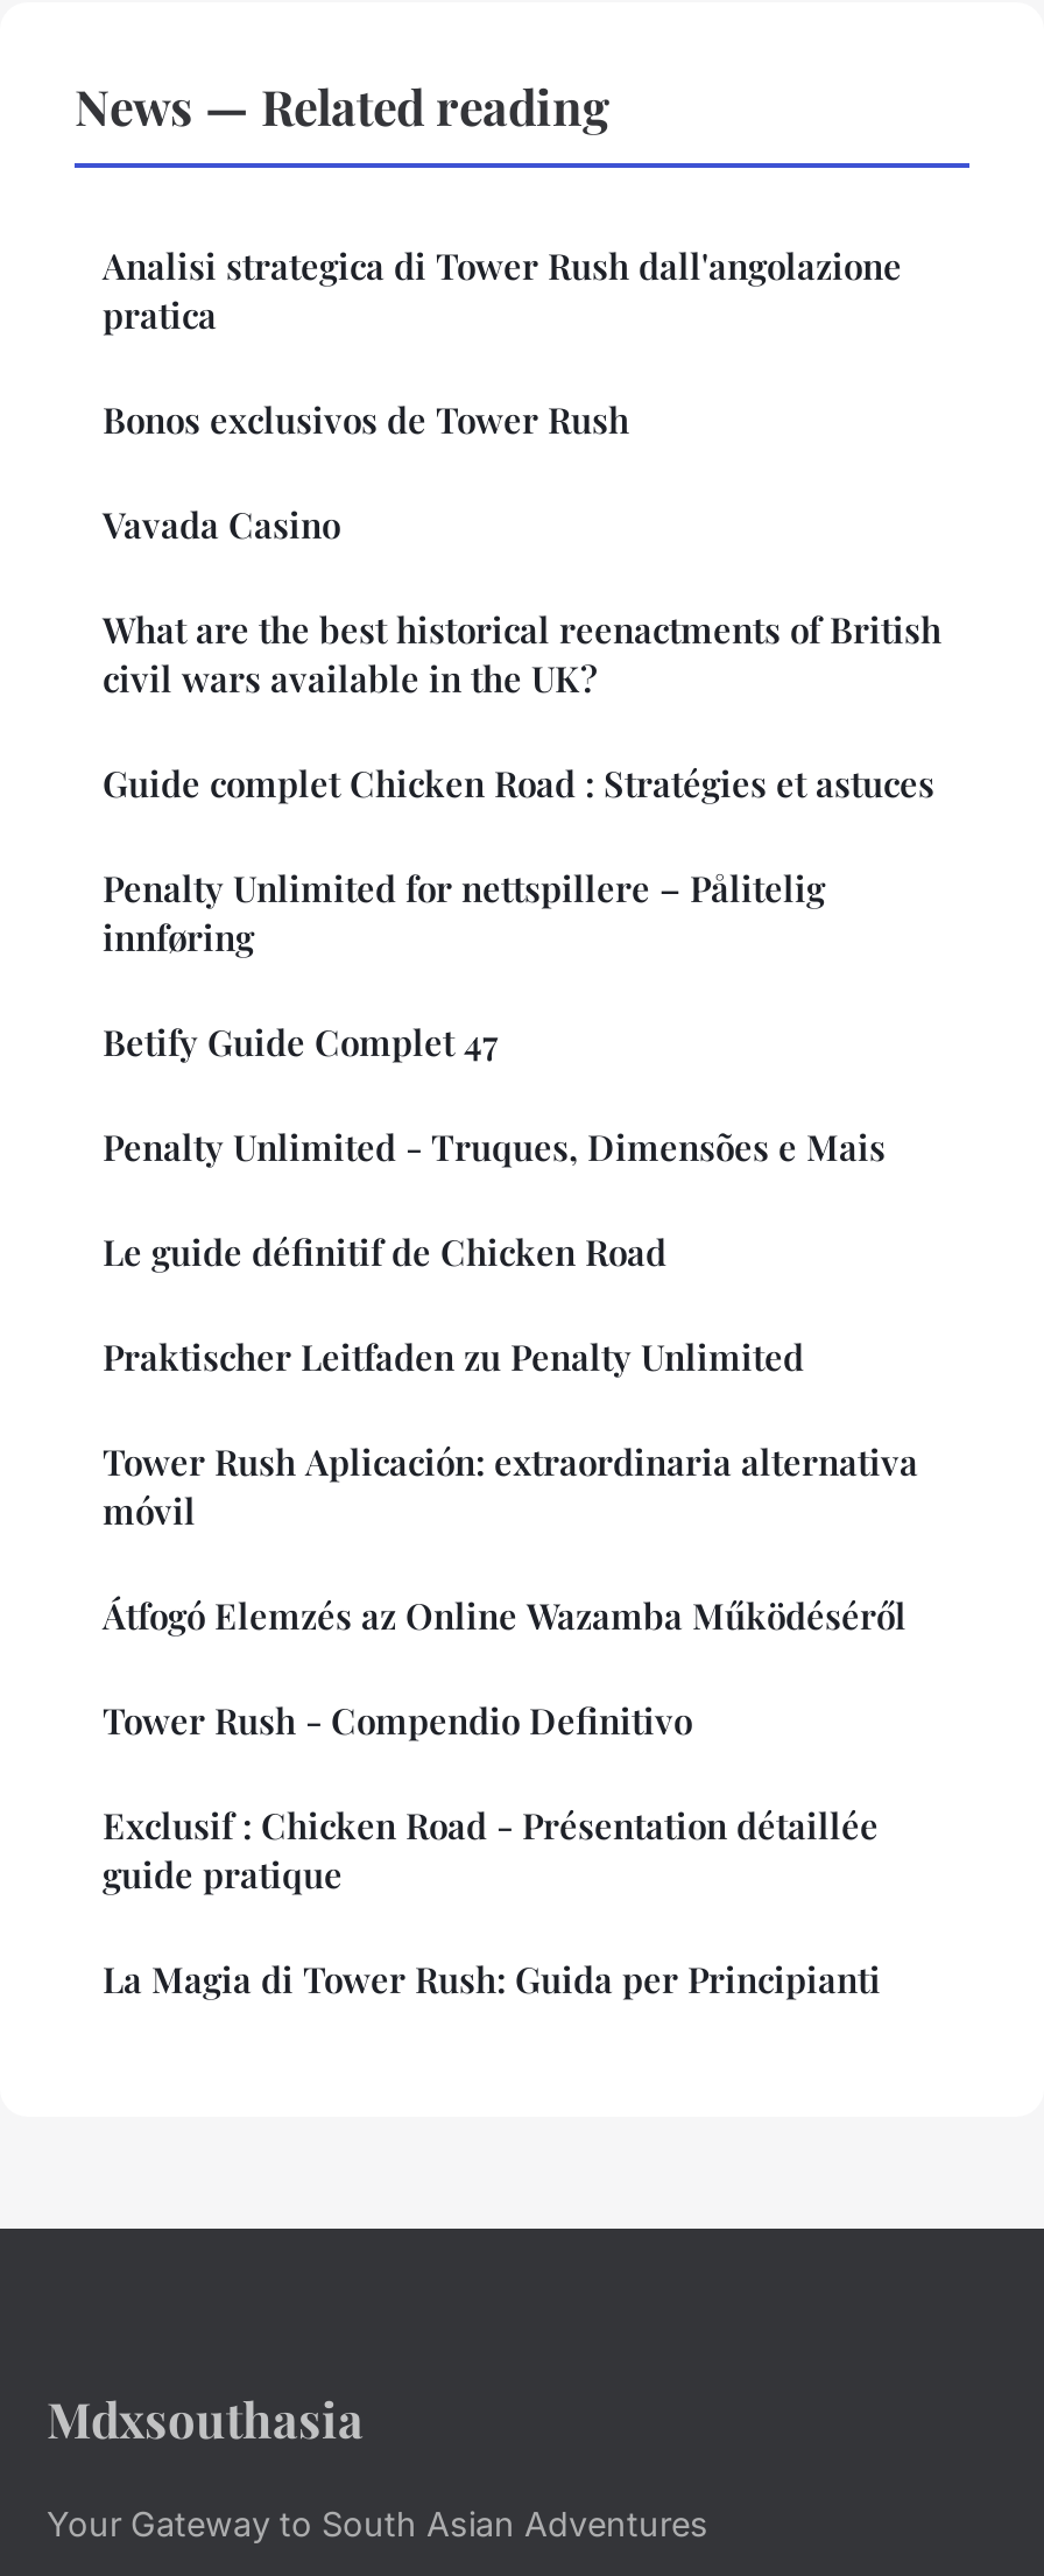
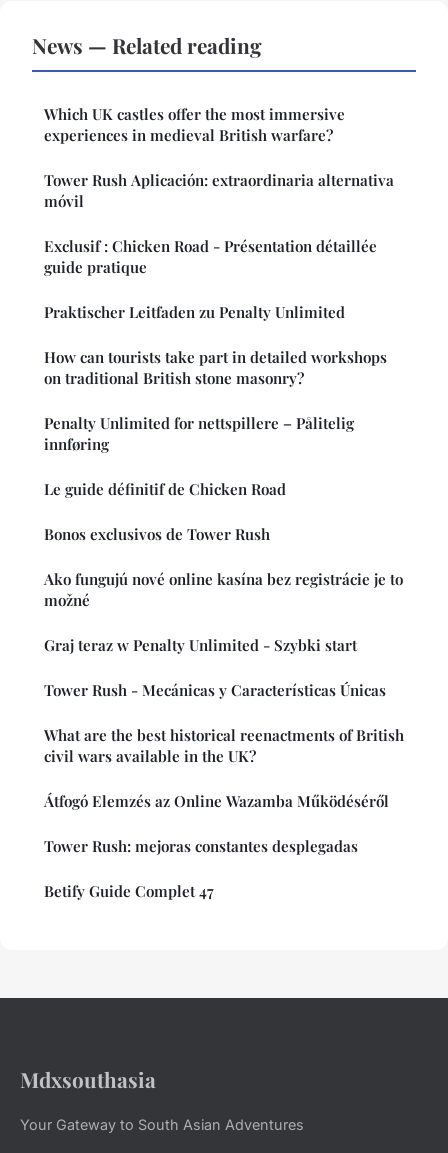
[103,242,934,1170] Analisi strategica di Tower Rush dall'angolazione | pratica | Vavada Casino | Guide complet Chicken Road : Stratégies et astuces | Penalty Unlimited - Truques, Dimensões e Mais -> [44,104,345,145] Which UK castles offer the most immersive | experiences in medieval British warfare?
moved [103,396,825,1275] -> [44,413,354,544]: Penalty Unlimited for nettspillere – Pålitelig | innføring | Le guide définitif de Chicken Road | Bonos exclusivos de Tower Rush
moved [103,606,941,701] -> [44,725,404,766]: What are the best historical reenactments of British | civil wars available in the UK?
moved [103,1019,499,1065] -> [44,881,214,901]: Betify Guide Complet 47
moved [103,1333,804,1380] -> [44,302,345,322]: Praktischer Leitfaden zu Penalty Unlimited
moved [103,1438,918,1534] -> [44,170,394,211]: Tower Rush Aplicación: extraordinaria alternativa | móvil
moved [103,1592,907,1639] -> [44,791,389,811]: Átfogó Elemzés az Online Wazamba Működéséről
[103,1697,692,1744] Tower Rush - Compendio Definitivo -> none
moved [103,1802,879,1897] -> [44,236,377,277]: Exclusif : Chicken Road - Présentation détaillée | guide pratique
[103,1956,881,2002] La Magia di Tower Rush: Guida per Principianti -> [44,347,403,856] How can tourists take part in detailed workshops | on traditional British stone masonry? | Ako fungujú nové online kasína bez registrácie je to | možné | Graj teraz w Penalty Unlimited - Szybki start | Tower Rush - Mecánicas y Características Únicas | Tower Rush: mejoras constantes desplegadas

